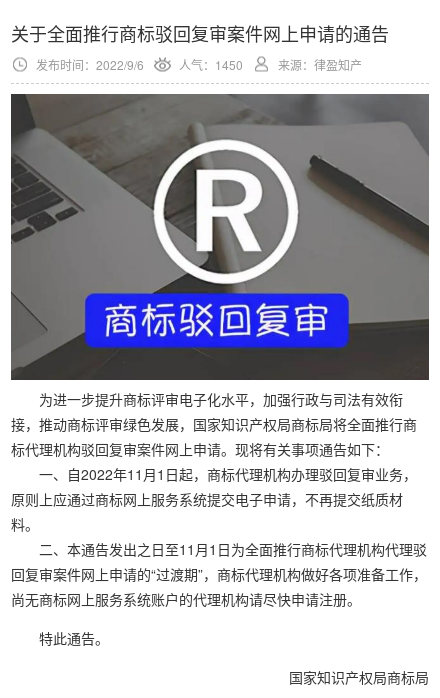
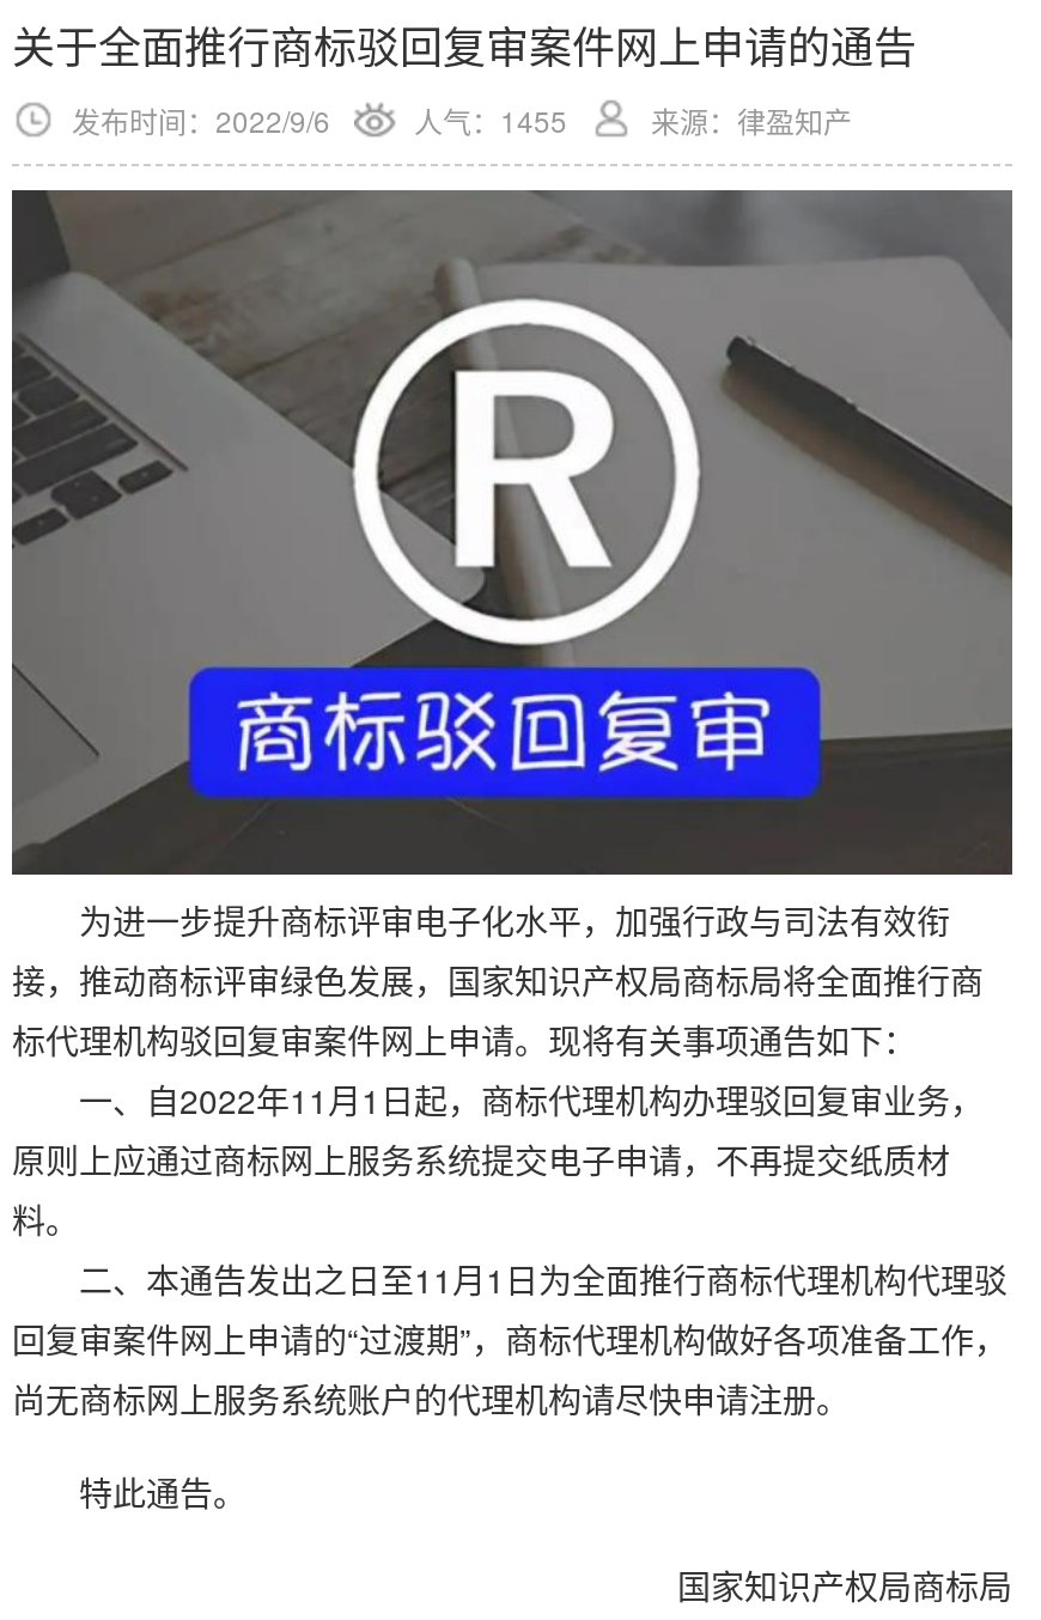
[179,56,243,73] 人气：1450 -> [414,99,567,140] 人气：1455

